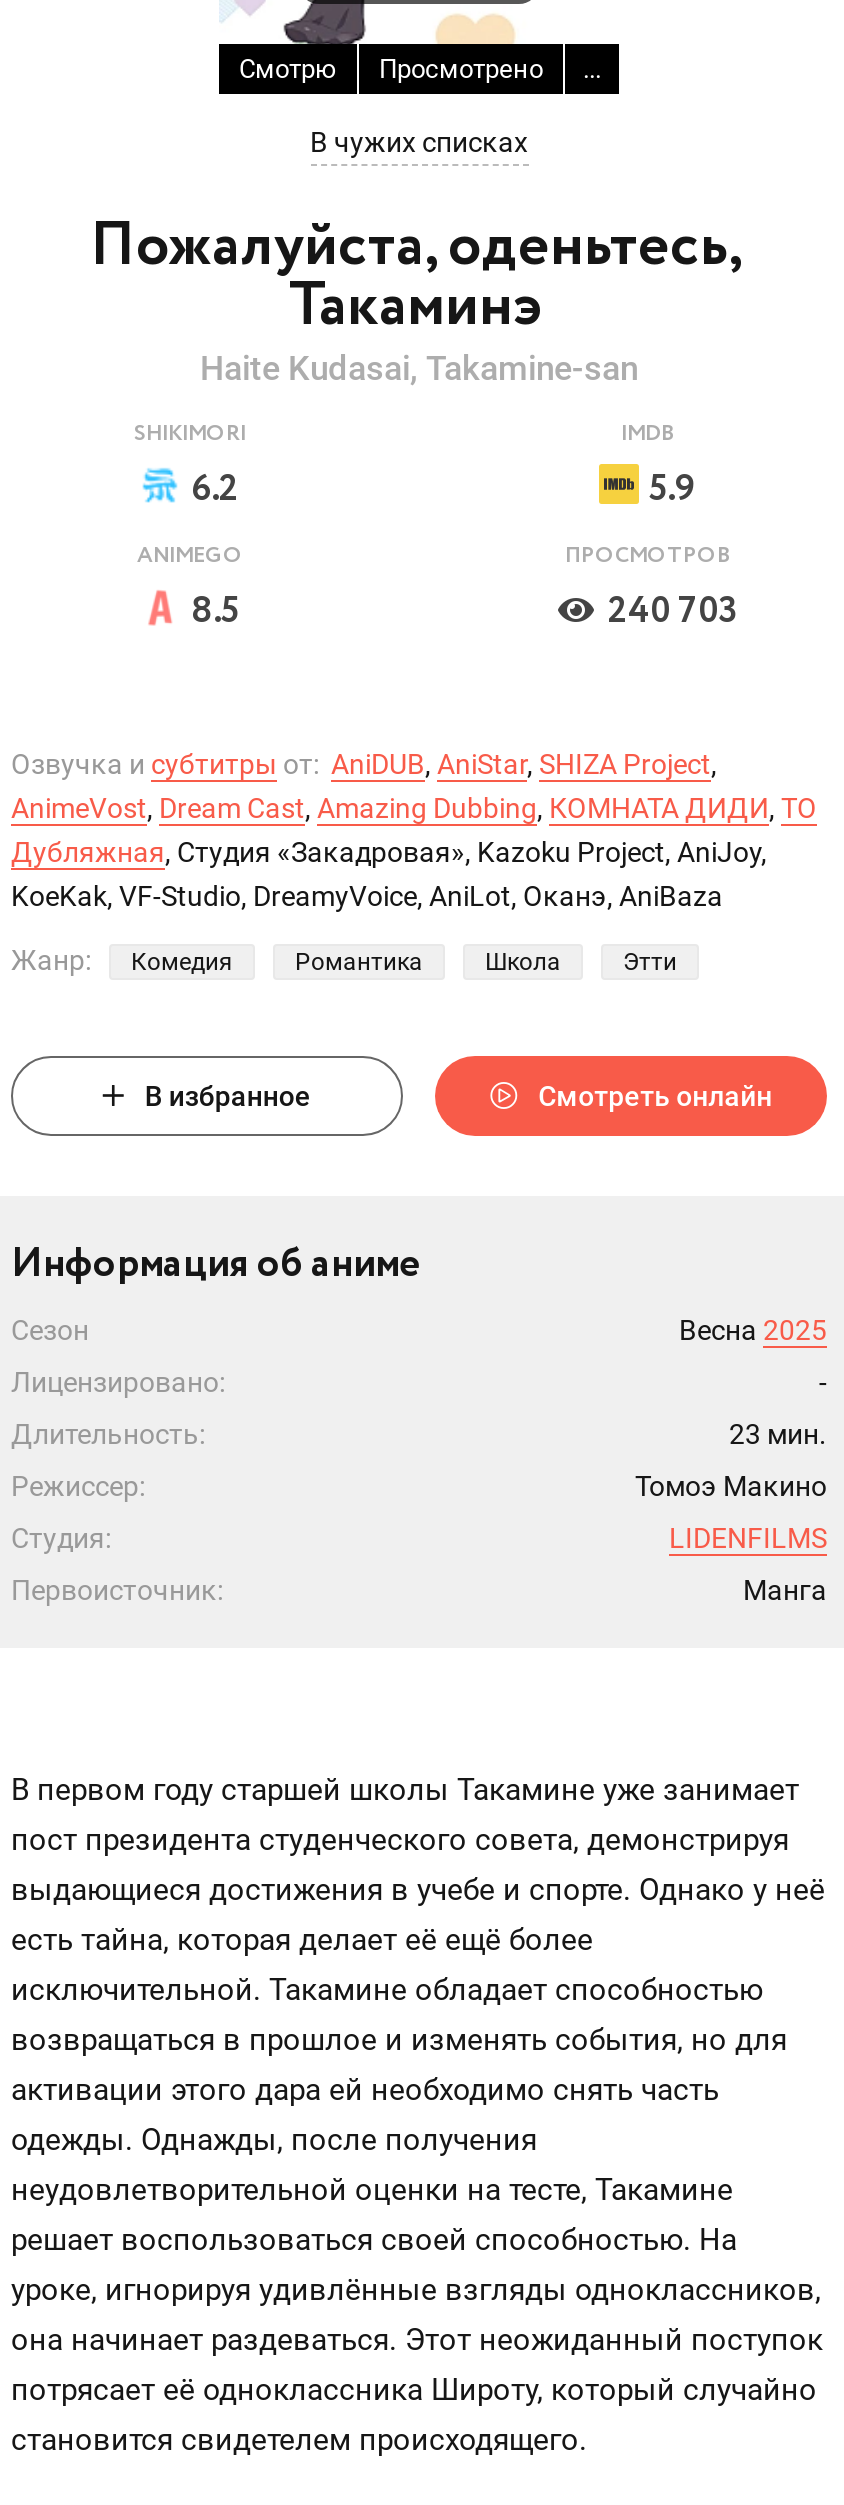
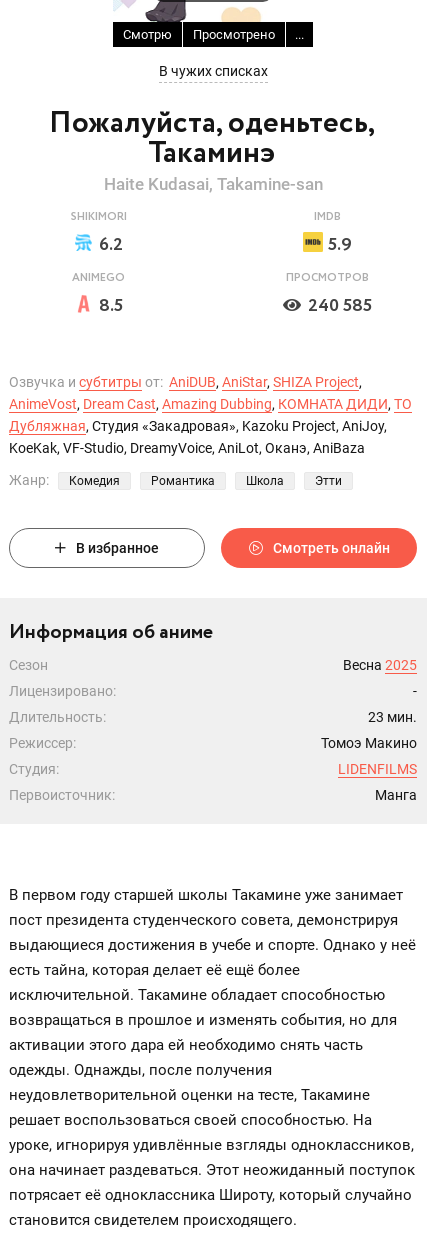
[608,586,738,638] 240 703 -> [308,293,372,319] 240 585

